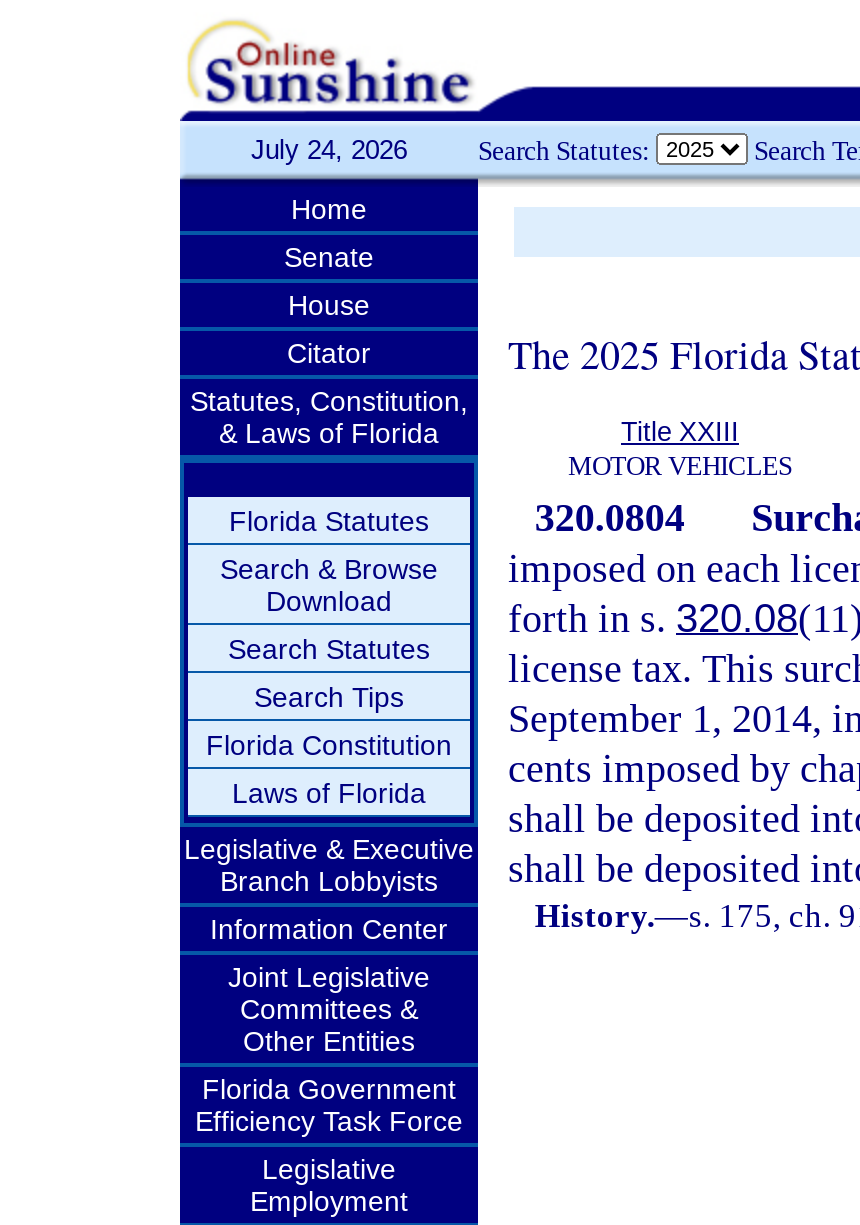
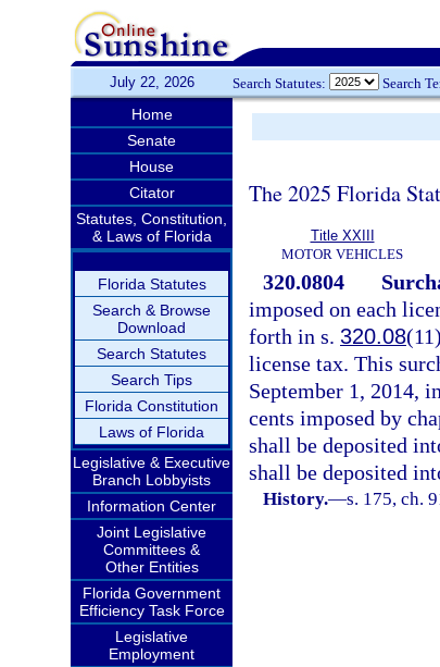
[251,135,407,165] July 24, 2026 -> [109,74,194,90] July 22, 2026

